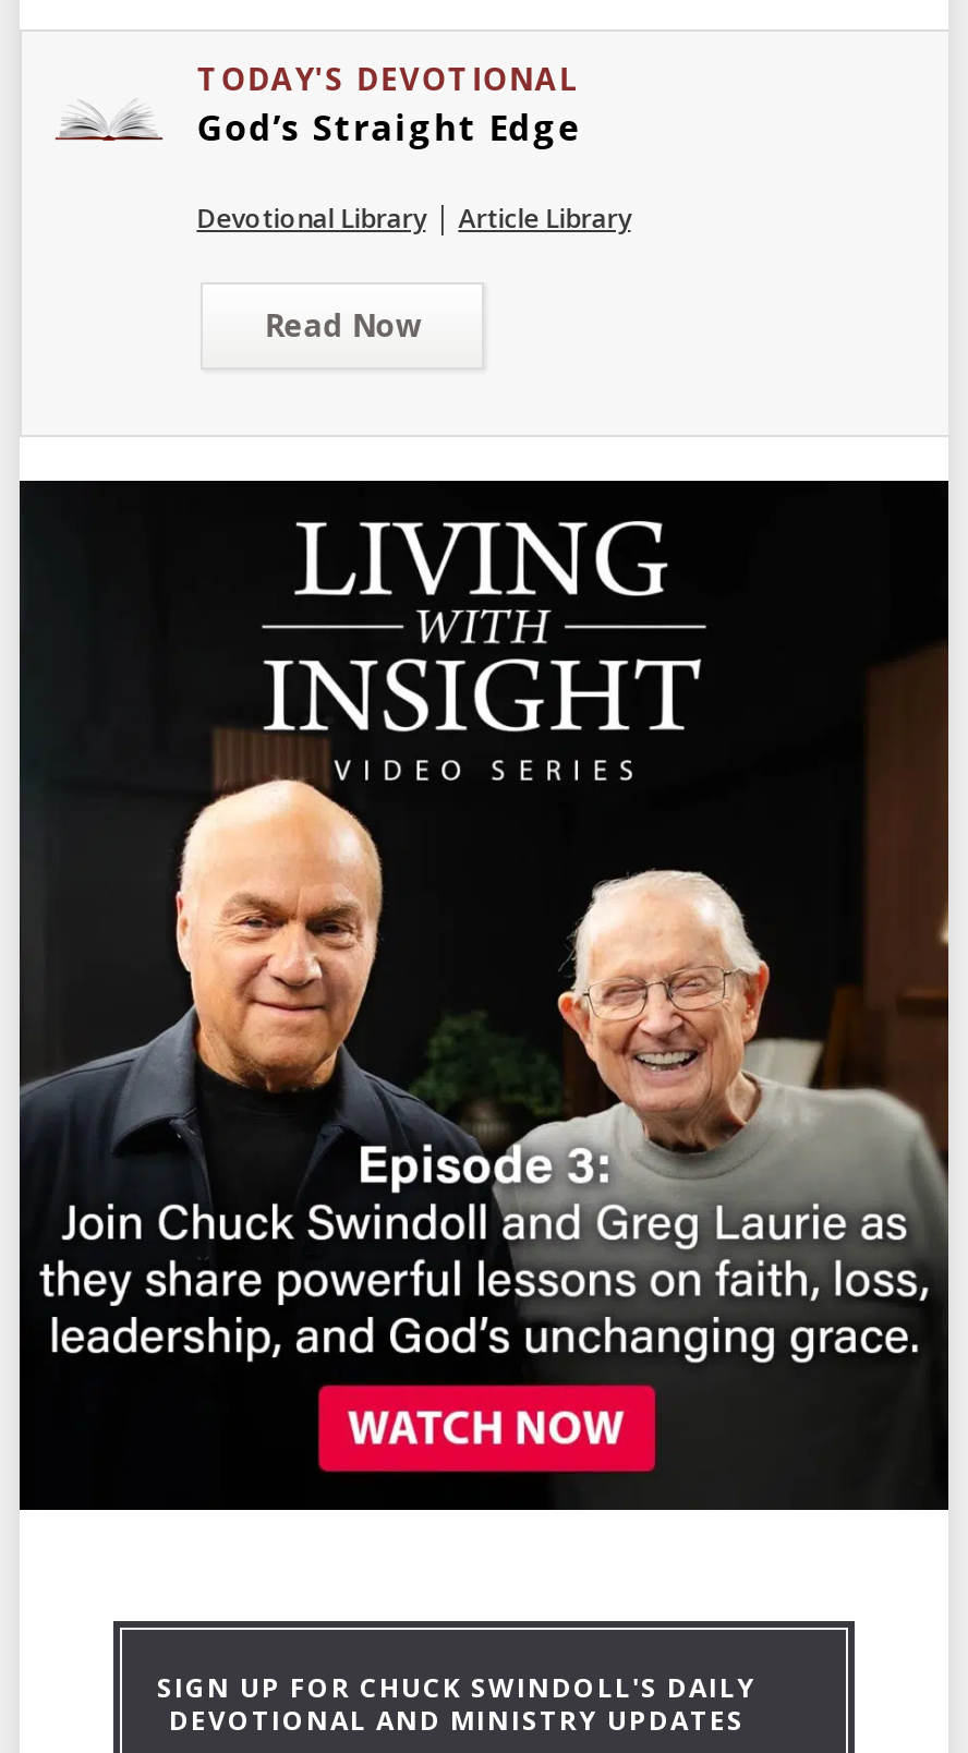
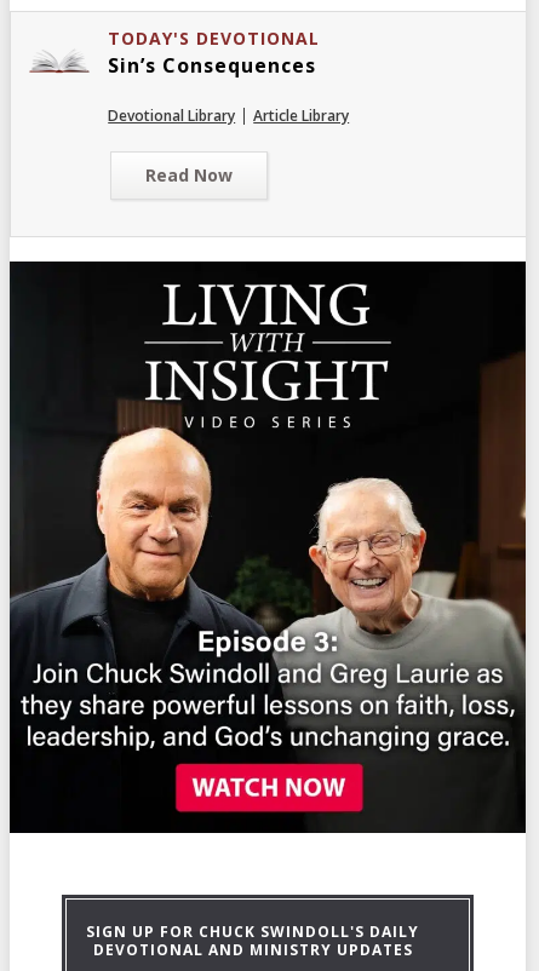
[197,103,583,151] God’s Straight Edge -> [108,52,316,78] Sin’s Consequences

